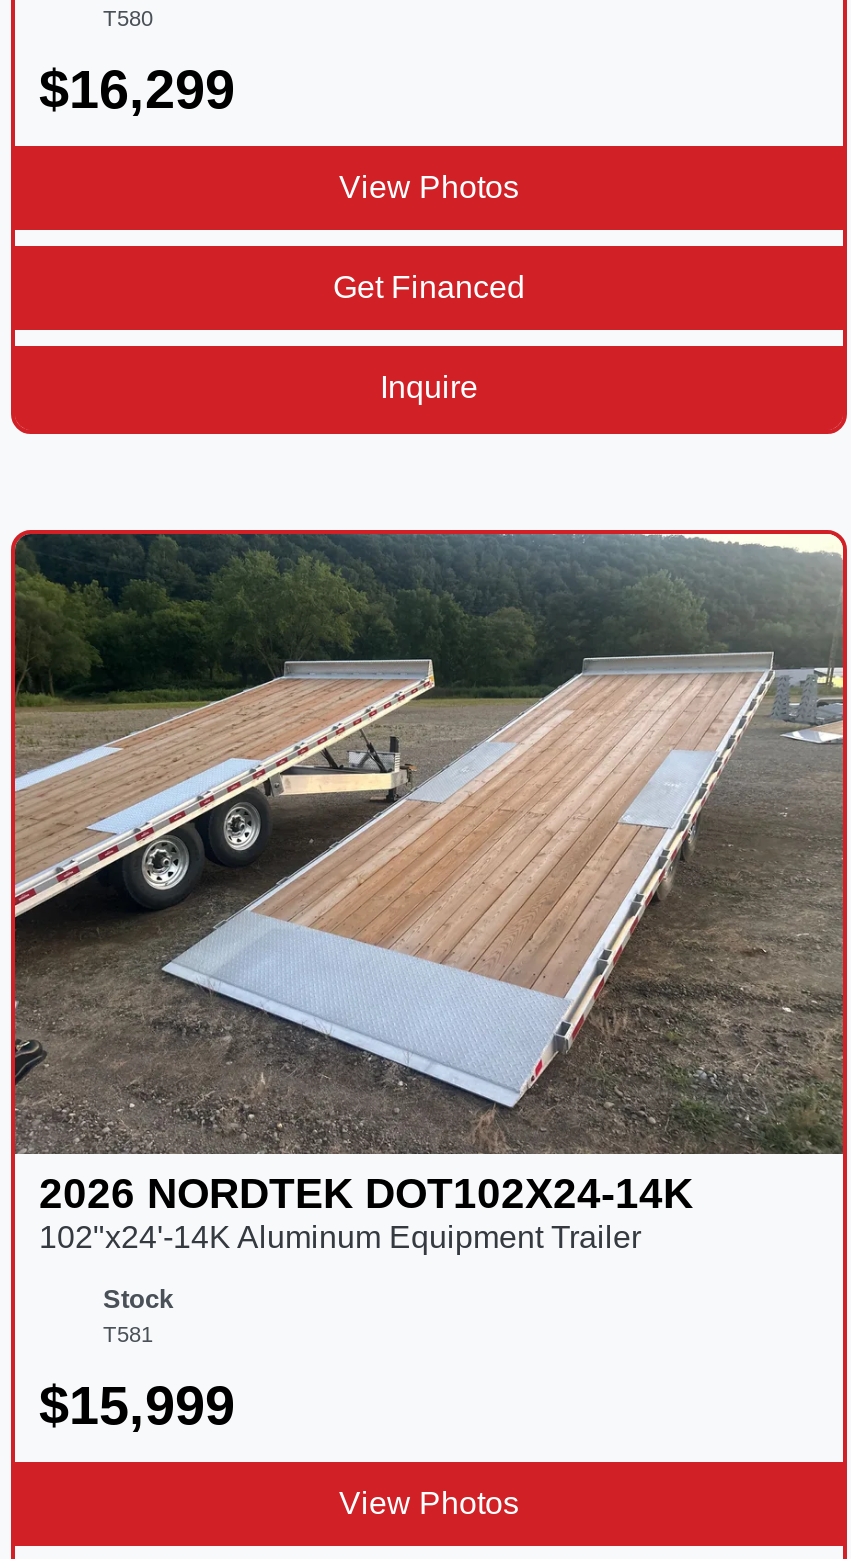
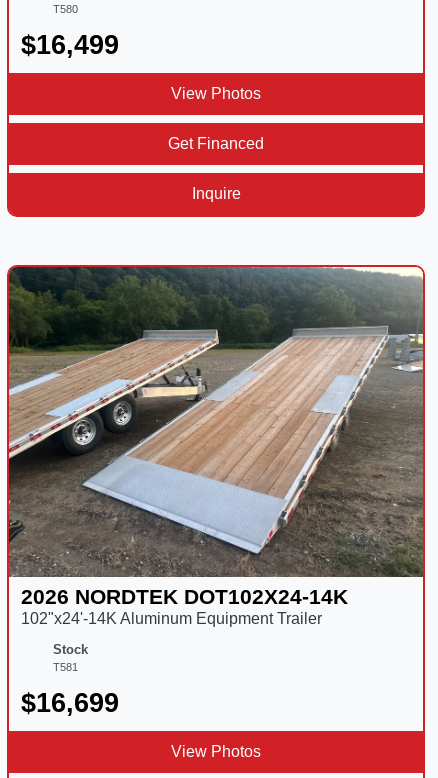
[39,58,235,120] $16,299 -> [21,29,119,60] $16,499
[39,1375,235,1437] $15,999 -> [21,687,119,718] $16,699

